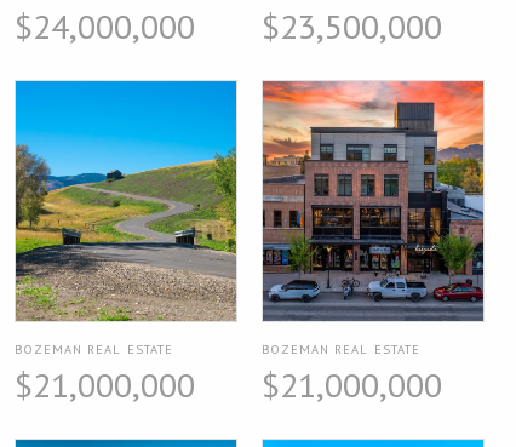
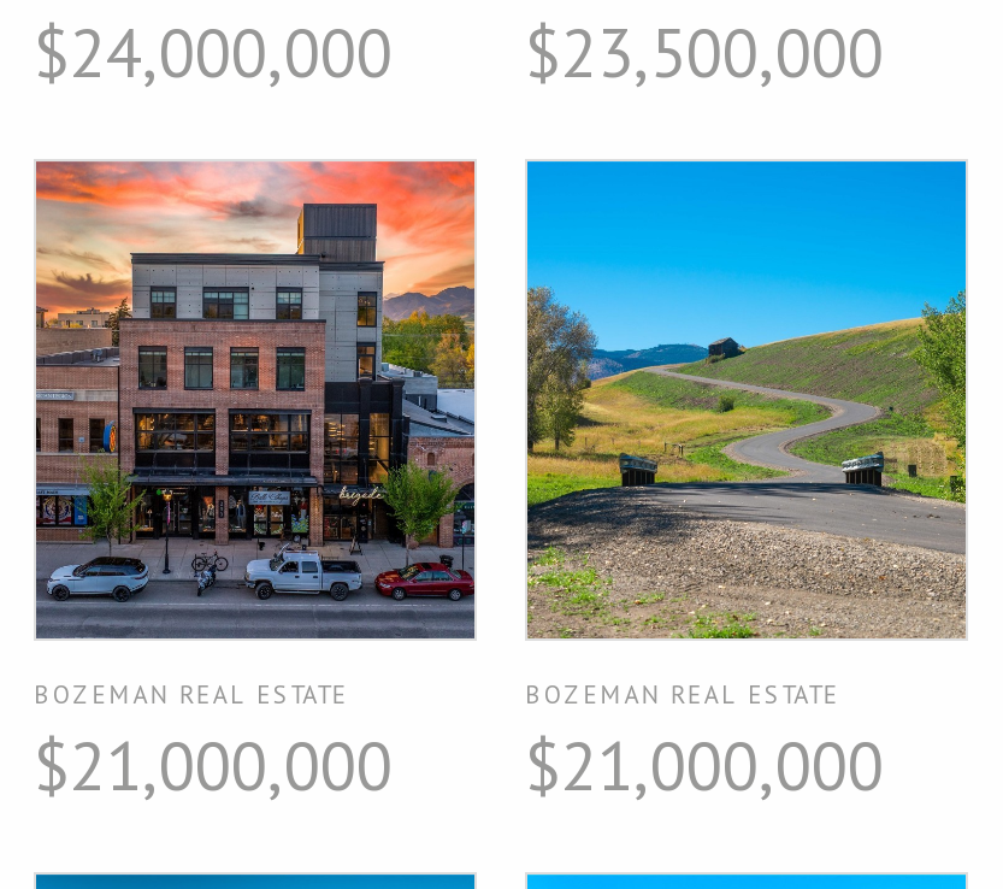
[15,80,237,322] [image] -> [34,159,477,641] [image]
[262,80,485,322] [image] -> [525,159,968,641] [image]

